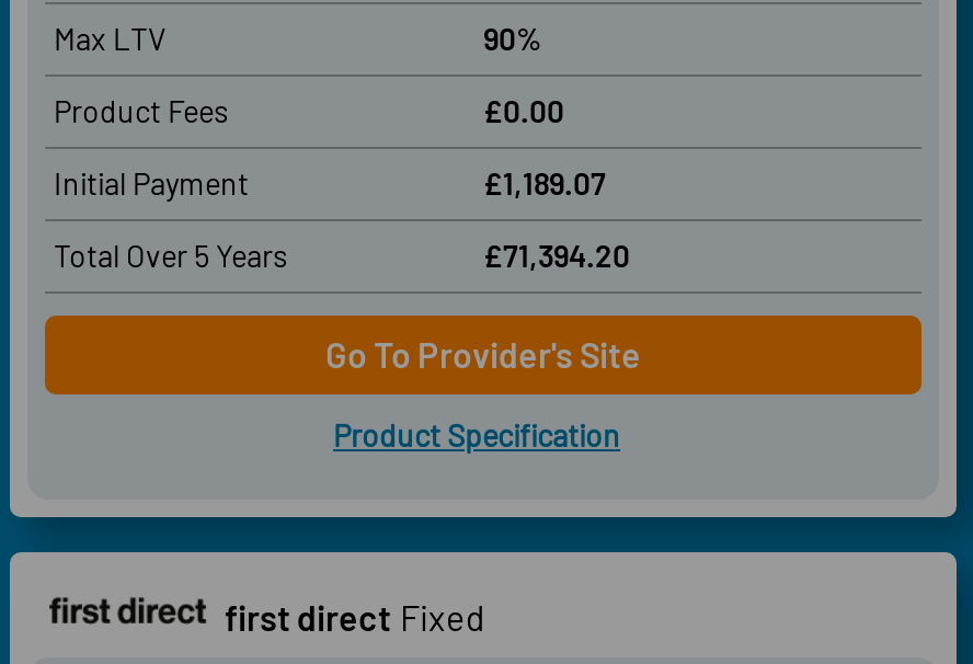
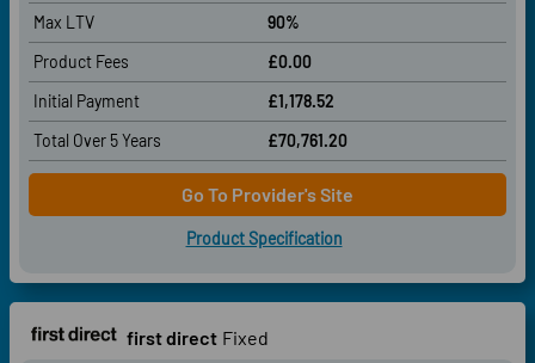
[483,165,606,203] £1,189.07 -> [267,91,334,112] £1,178.52
[483,238,630,275] £71,394.20 -> [267,131,348,151] £70,761.20

